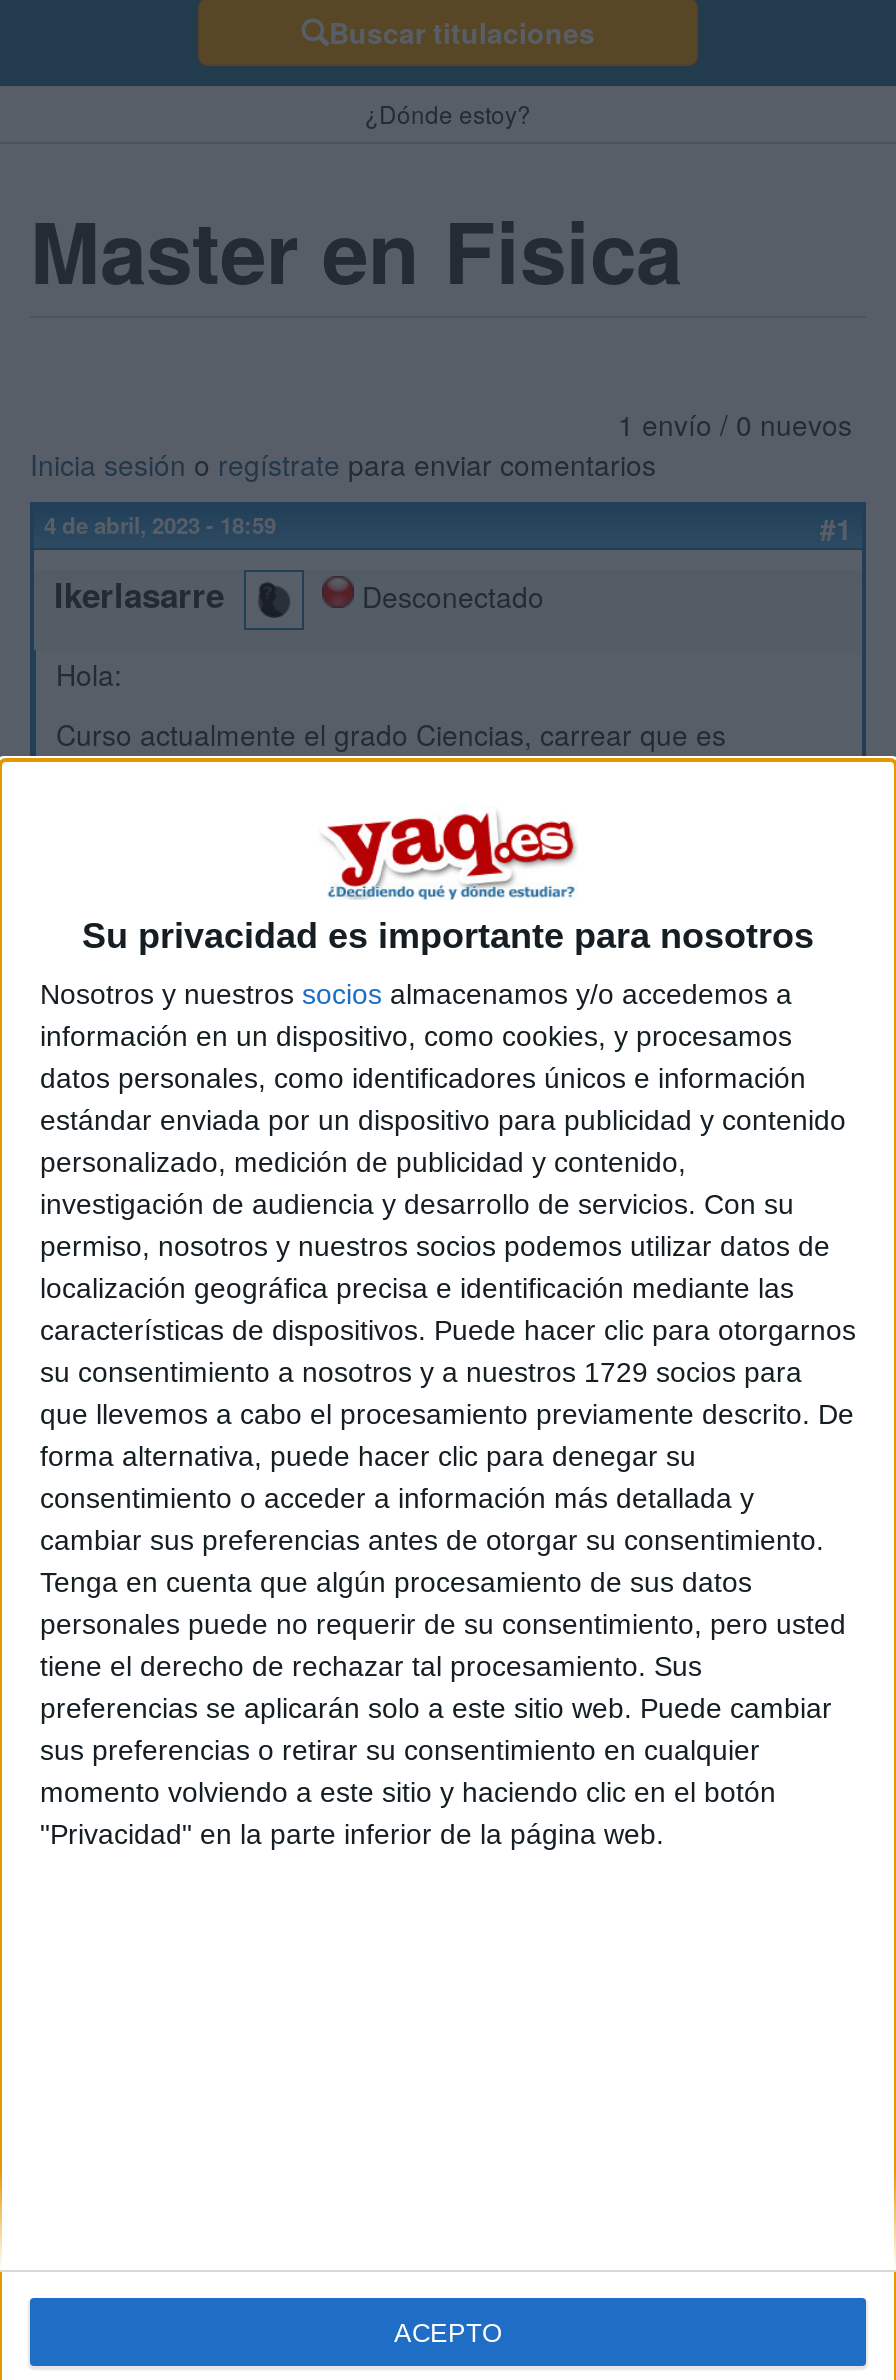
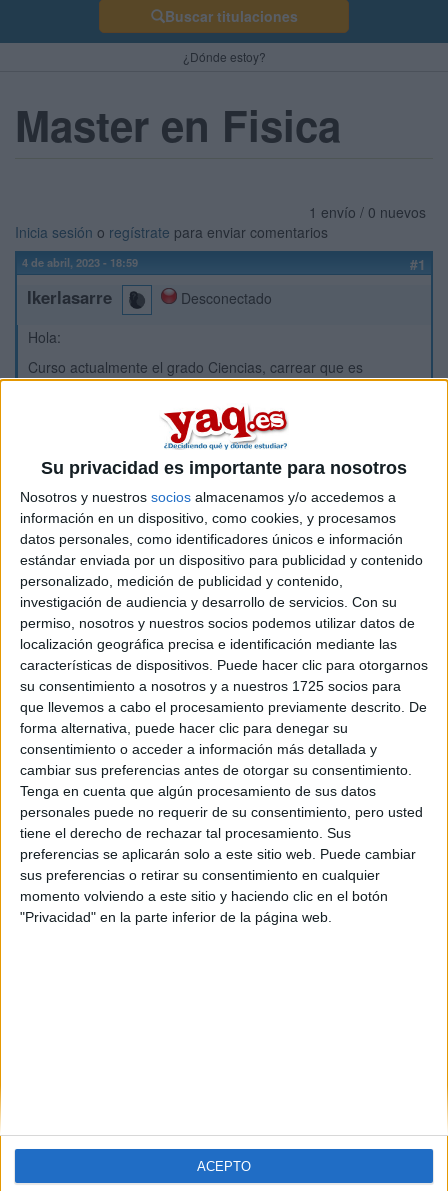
[40,1356,802,1388] su consentimiento a nosotros y a nuestros 1729 socios para -> [20,678,401,694] su consentimiento a nosotros y a nuestros 1725 socios para

